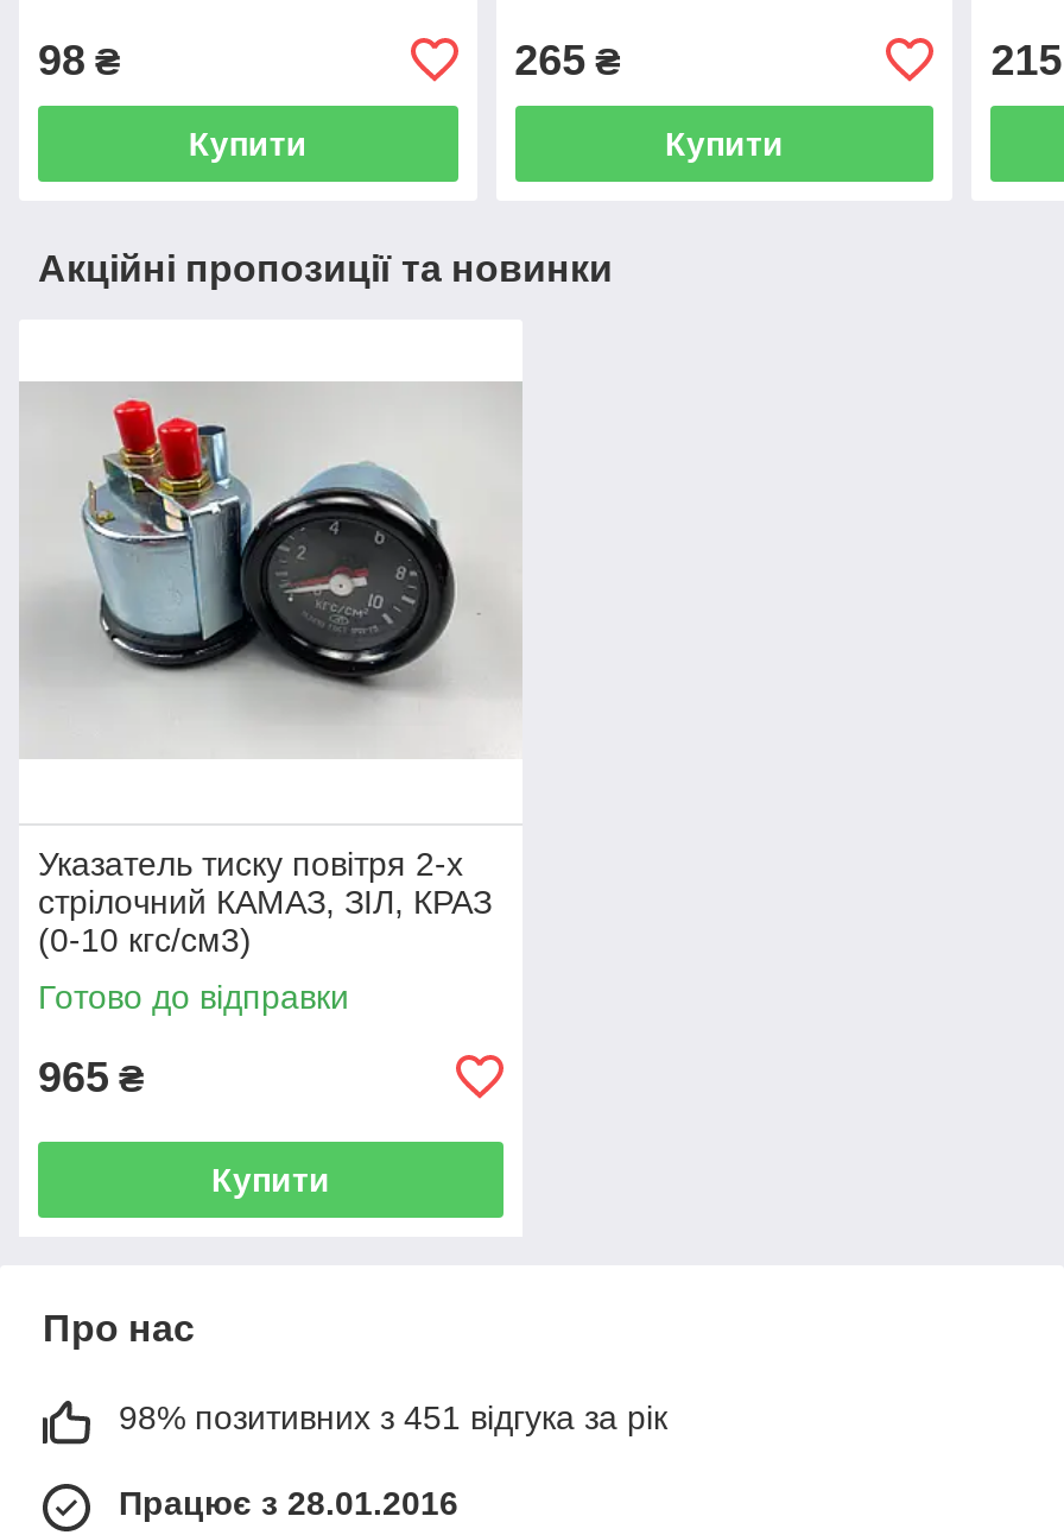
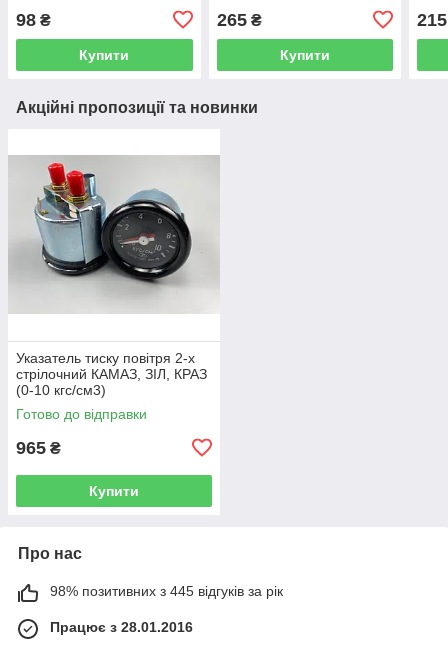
[119,1398,667,1436] 98% позитивних з 451 відгука за рік -> [50,583,283,599] 98% позитивних з 445 відгуків за рік

